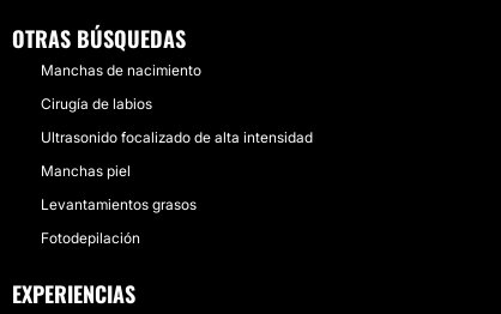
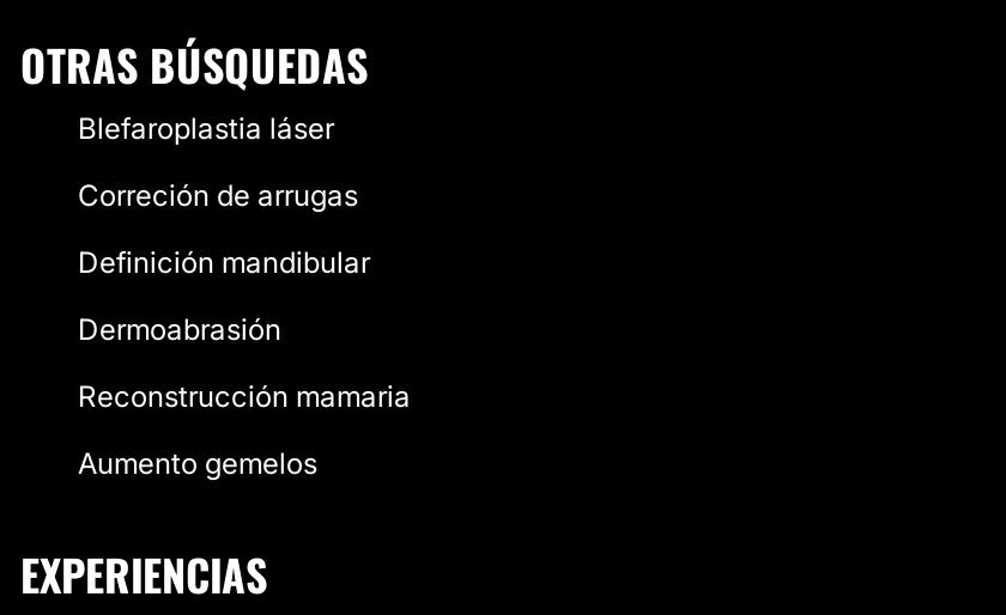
[41,61,201,79] Manchas de nacimiento -> [78,110,334,146] Blefaroplastia láser
[41,95,152,113] Cirugía de labios -> [78,177,358,213] Correción de arrugas
[41,128,313,146] Ultrasonido focalizado de alta intensidad -> [78,244,370,280] Definición mandibular
[41,162,131,180] Manchas piel -> [78,311,281,347] Dermoabrasión
[41,195,197,213] Levantamientos grasos -> [78,378,411,414] Reconstrucción mamaria
[41,229,140,247] Fotodepilación -> [78,445,317,481] Aumento gemelos

